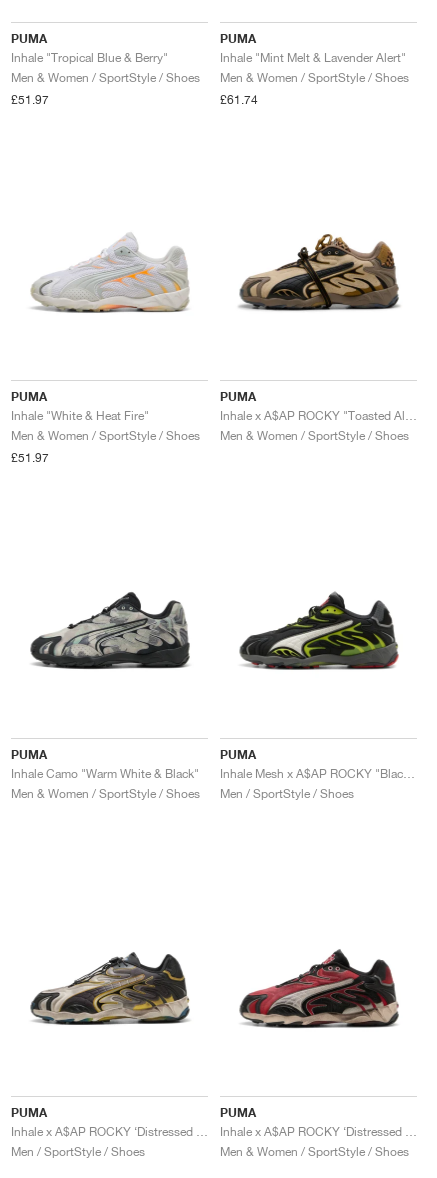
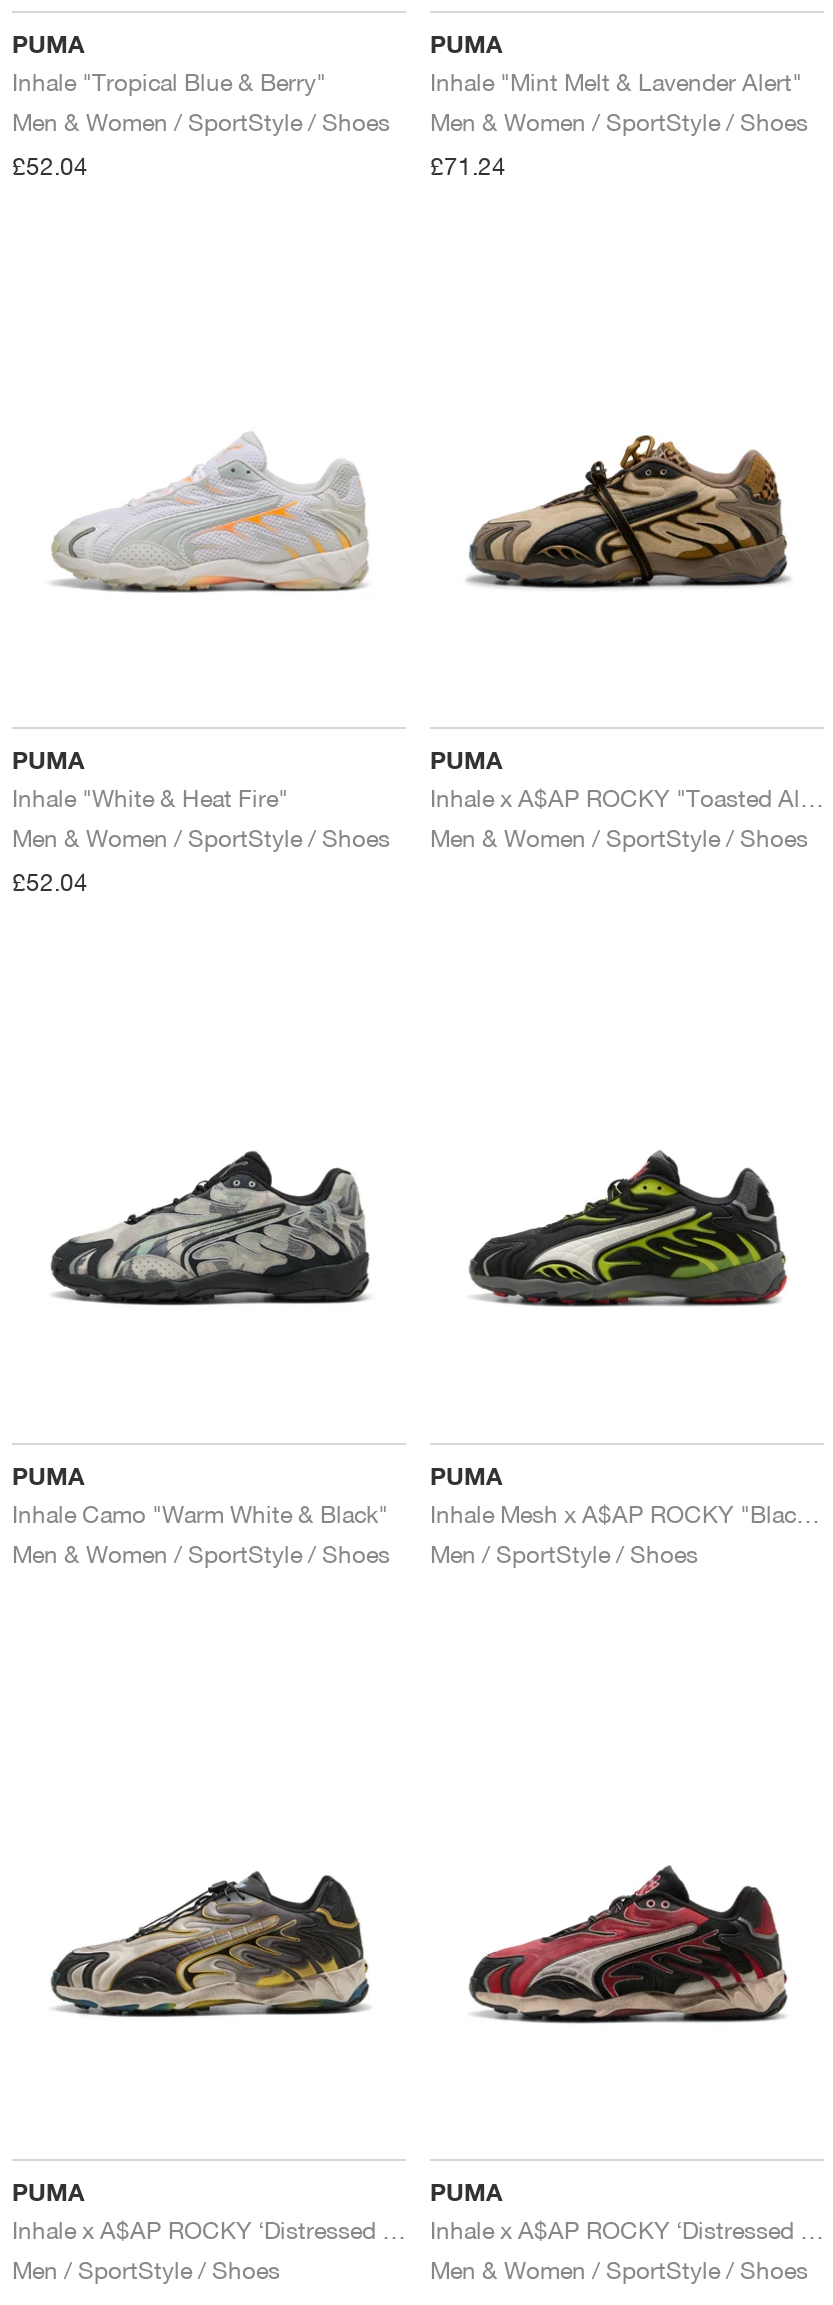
[11,91,49,106] £51.97 -> [12,150,88,180] £52.04
[220,91,258,106] £61.74 -> [430,150,506,180] £71.24
[11,449,49,464] £51.97 -> [12,866,88,896] £52.04

